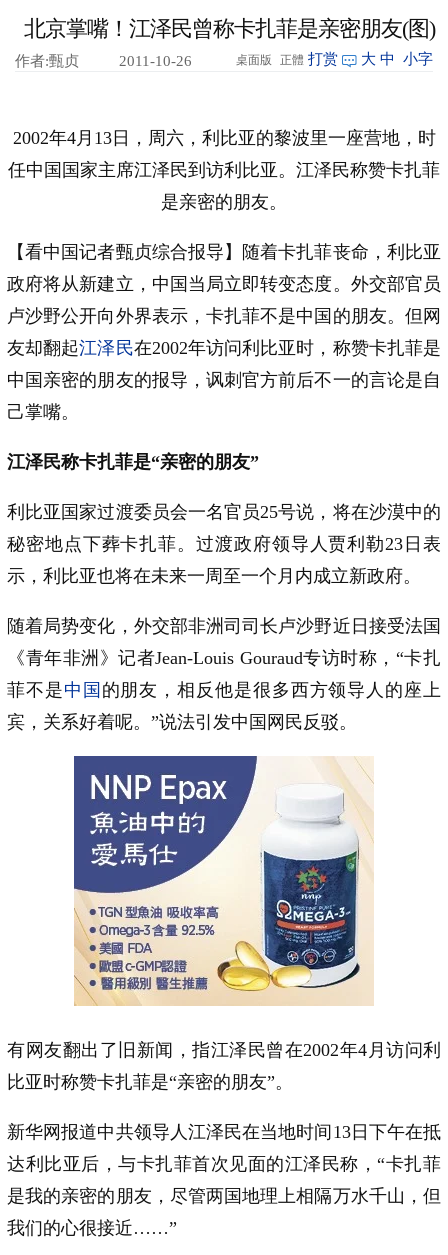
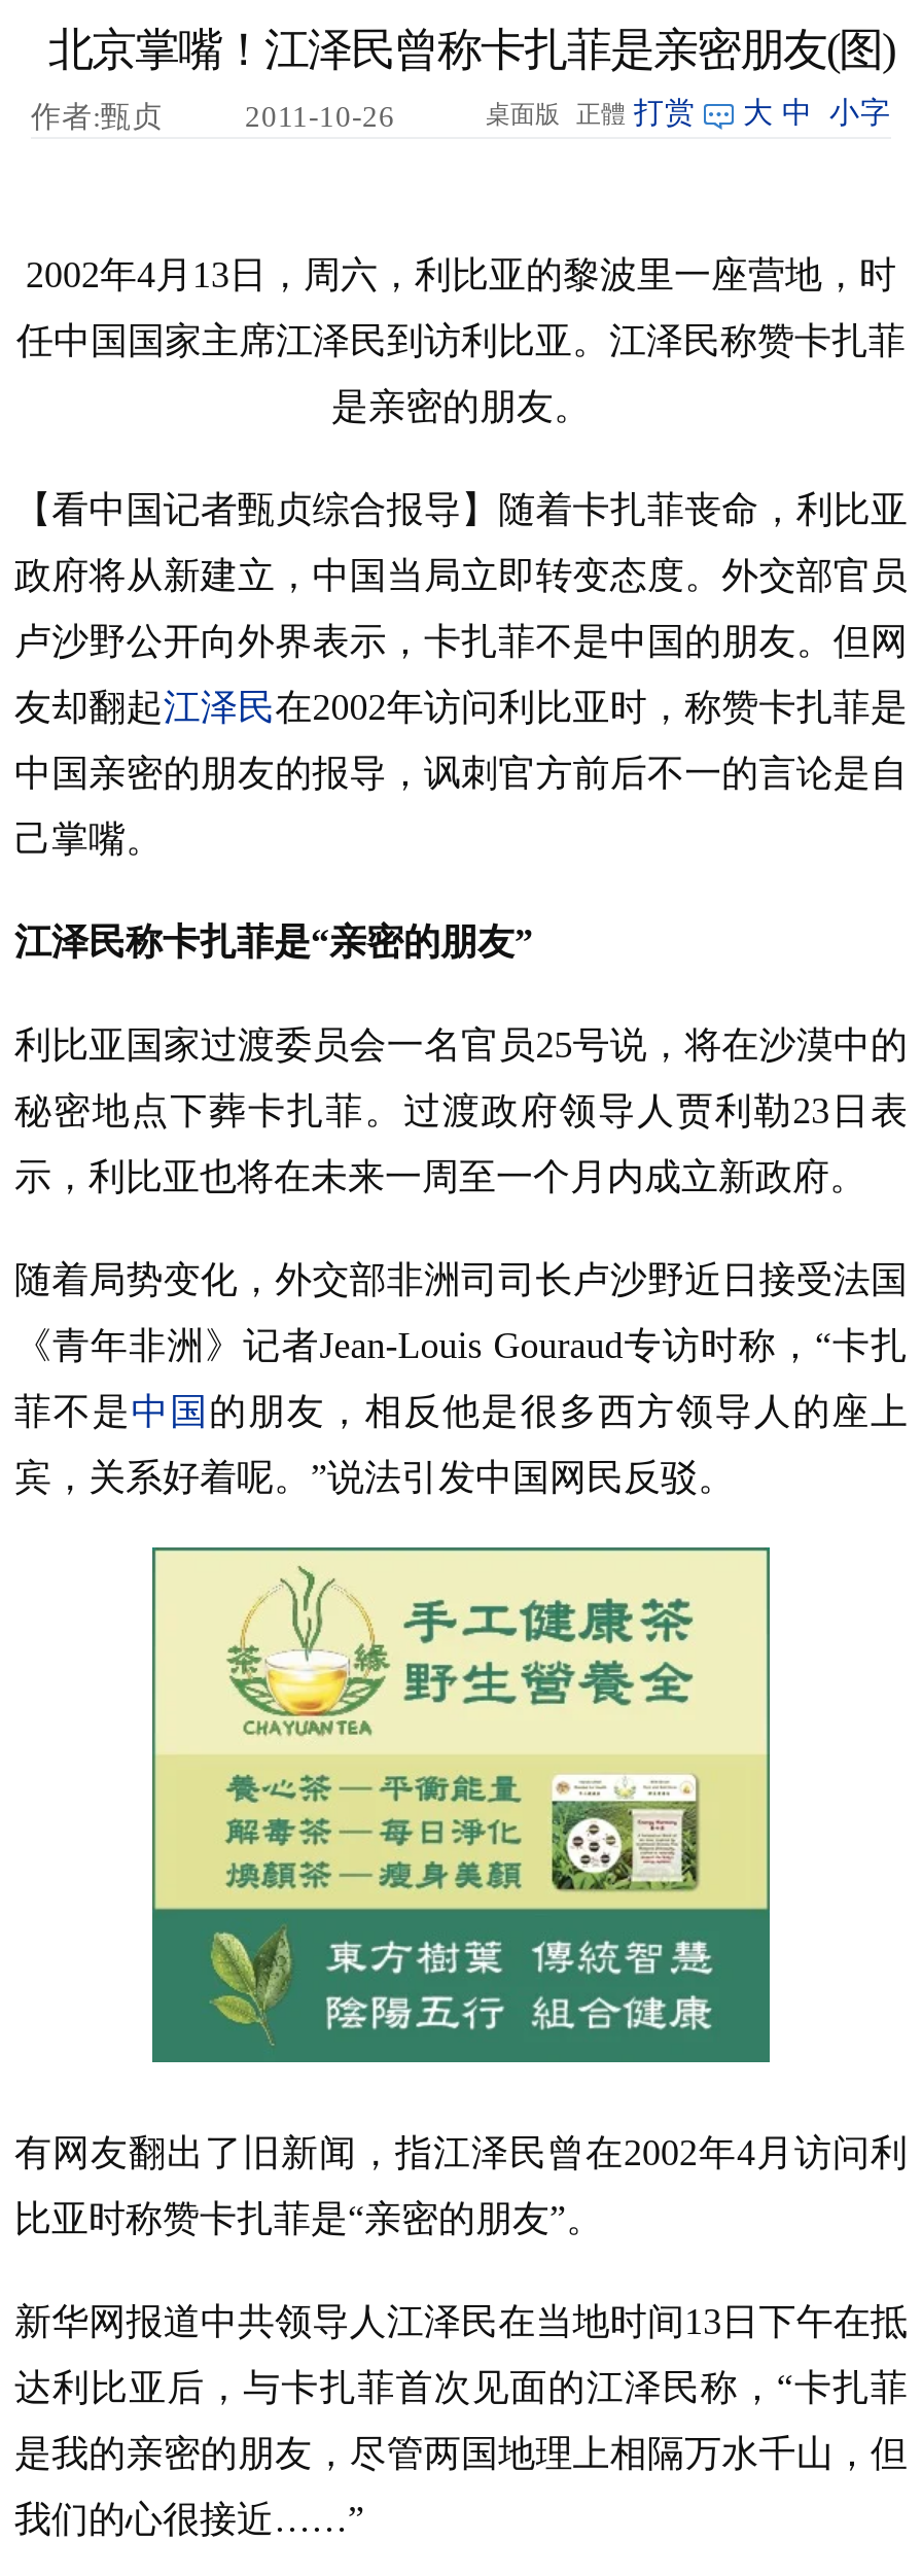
[74,756,374,1007] [image] -> [150,1545,772,2064] [image]

